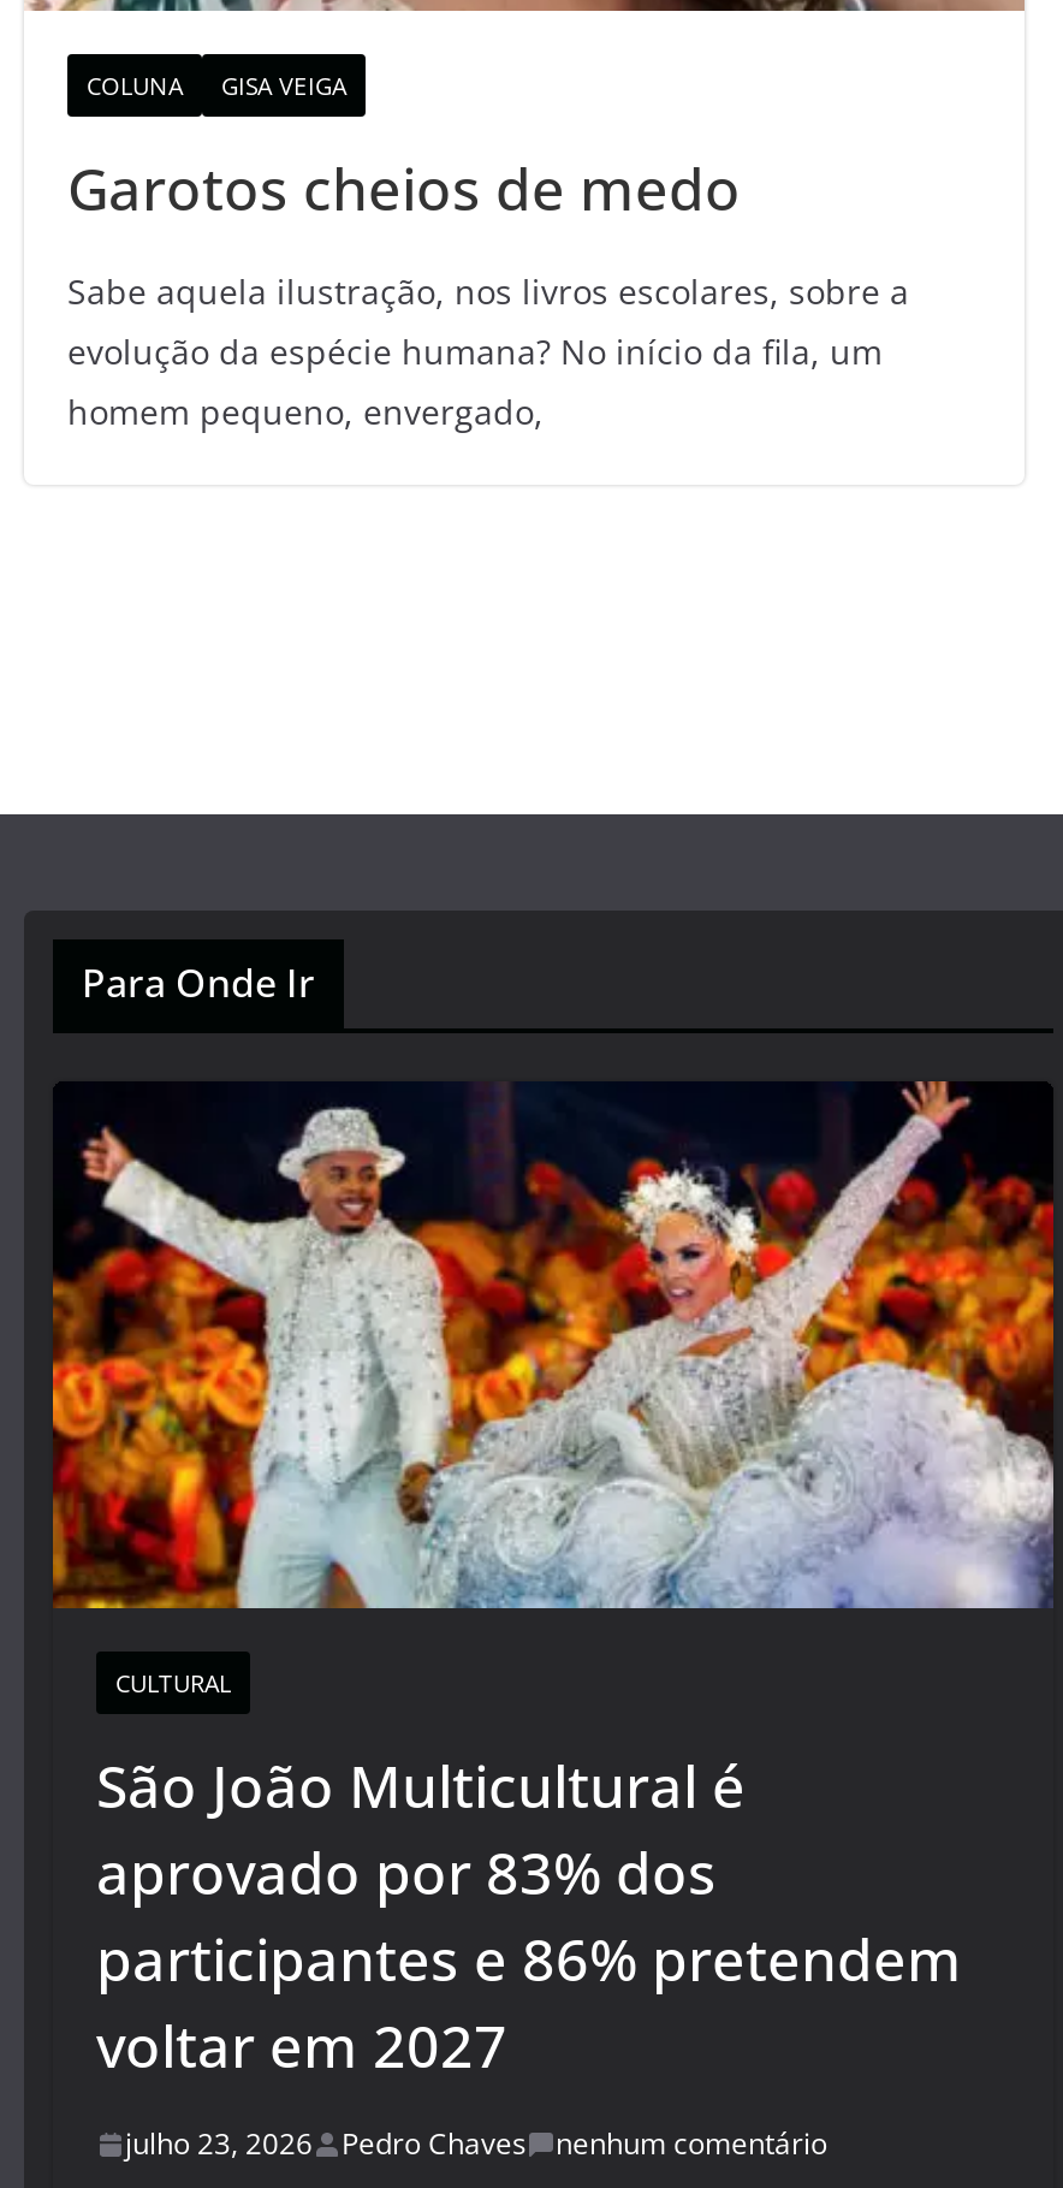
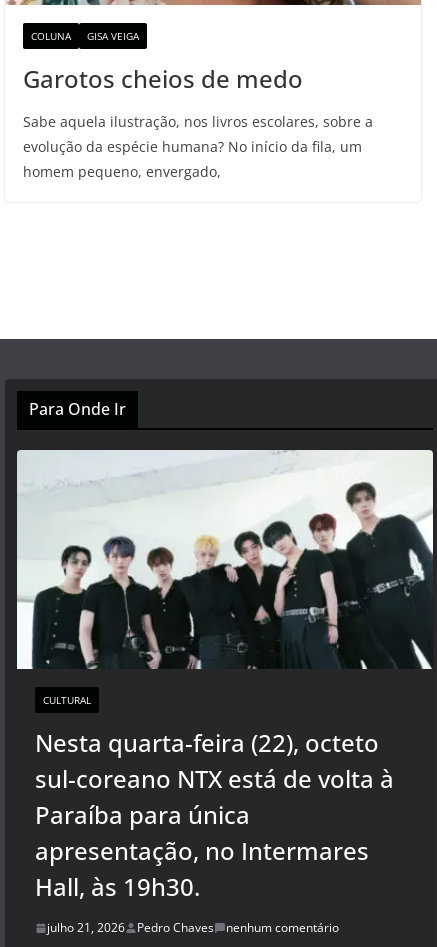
[51,1080,1056,1612] [image] -> [16,449,434,670] [image]
[96,1746,962,2085] São João Multicultural é | aprovado por 83% dos | participantes e 86% pretendem | voltar em 2027 -> [35,726,394,903] Nesta quarta-feira (22), octeto | sul-coreano NTX está de volta à | Paraíba para única | apresentação, no Intermares | Hall, às 19h30.
[125,2124,827,2164] julho 23, 2026 Pedro Chaves nenhum comentário -> [47,919,339,936] julho 21, 2026 Pedro Chaves nenhum comentário

